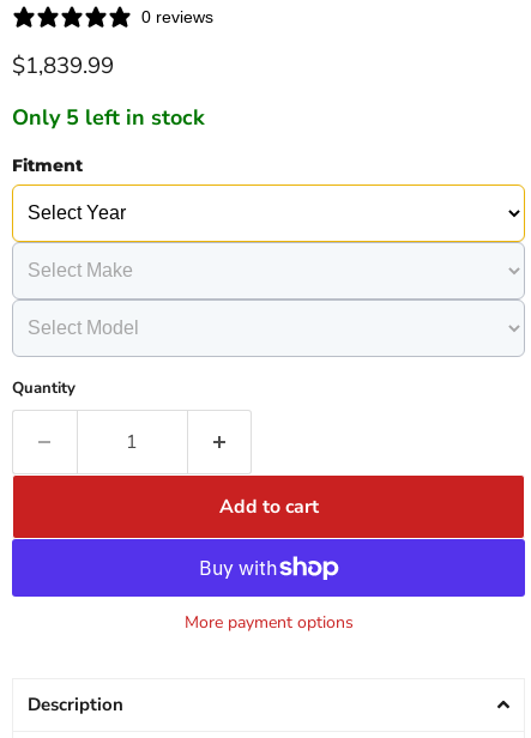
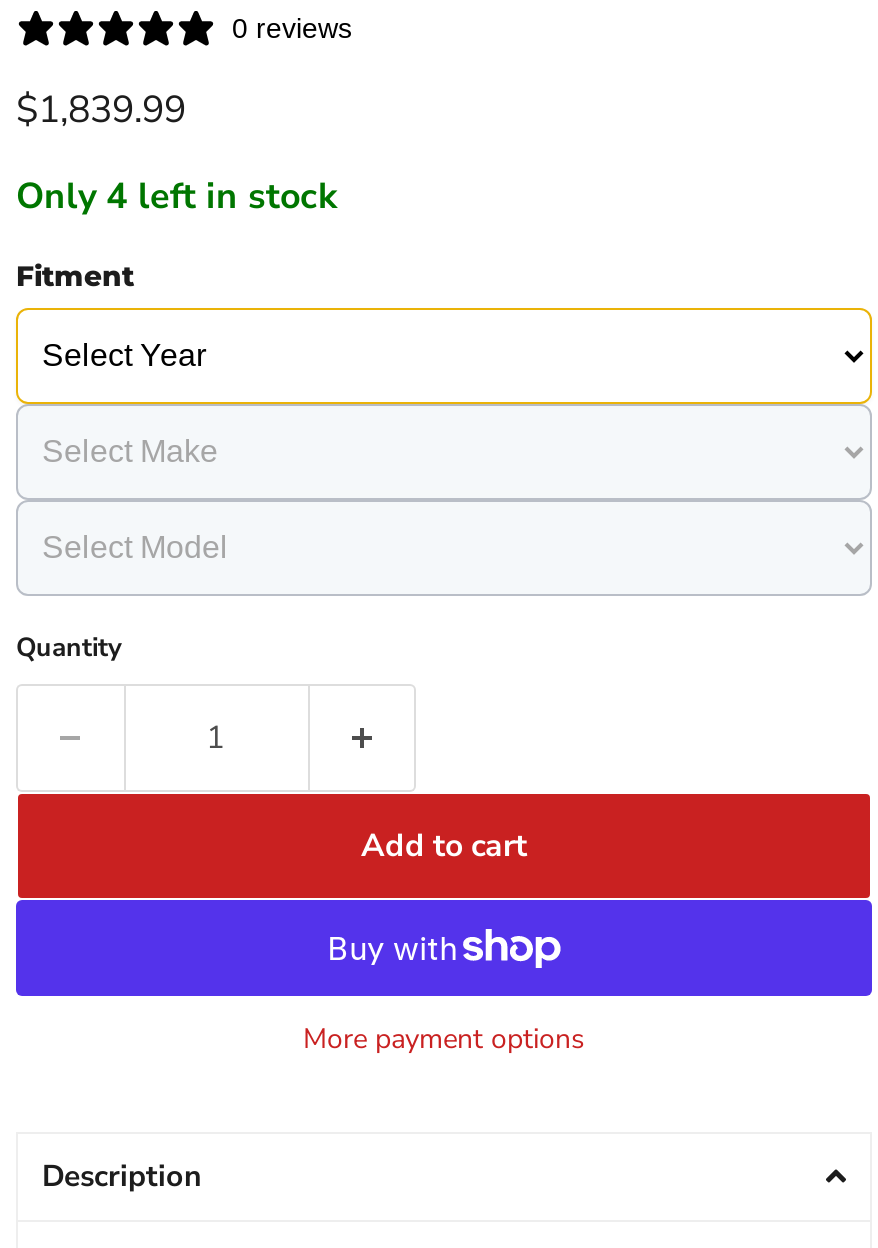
[12,102,205,131] Only 5 left in stock -> [16,171,338,219] Only 4 left in stock

